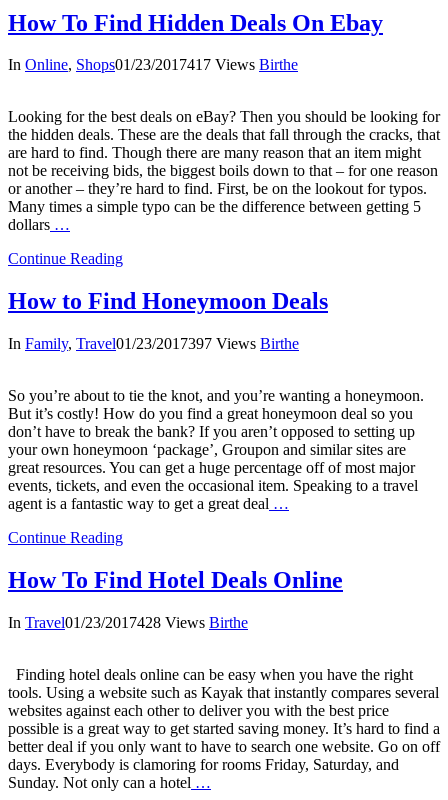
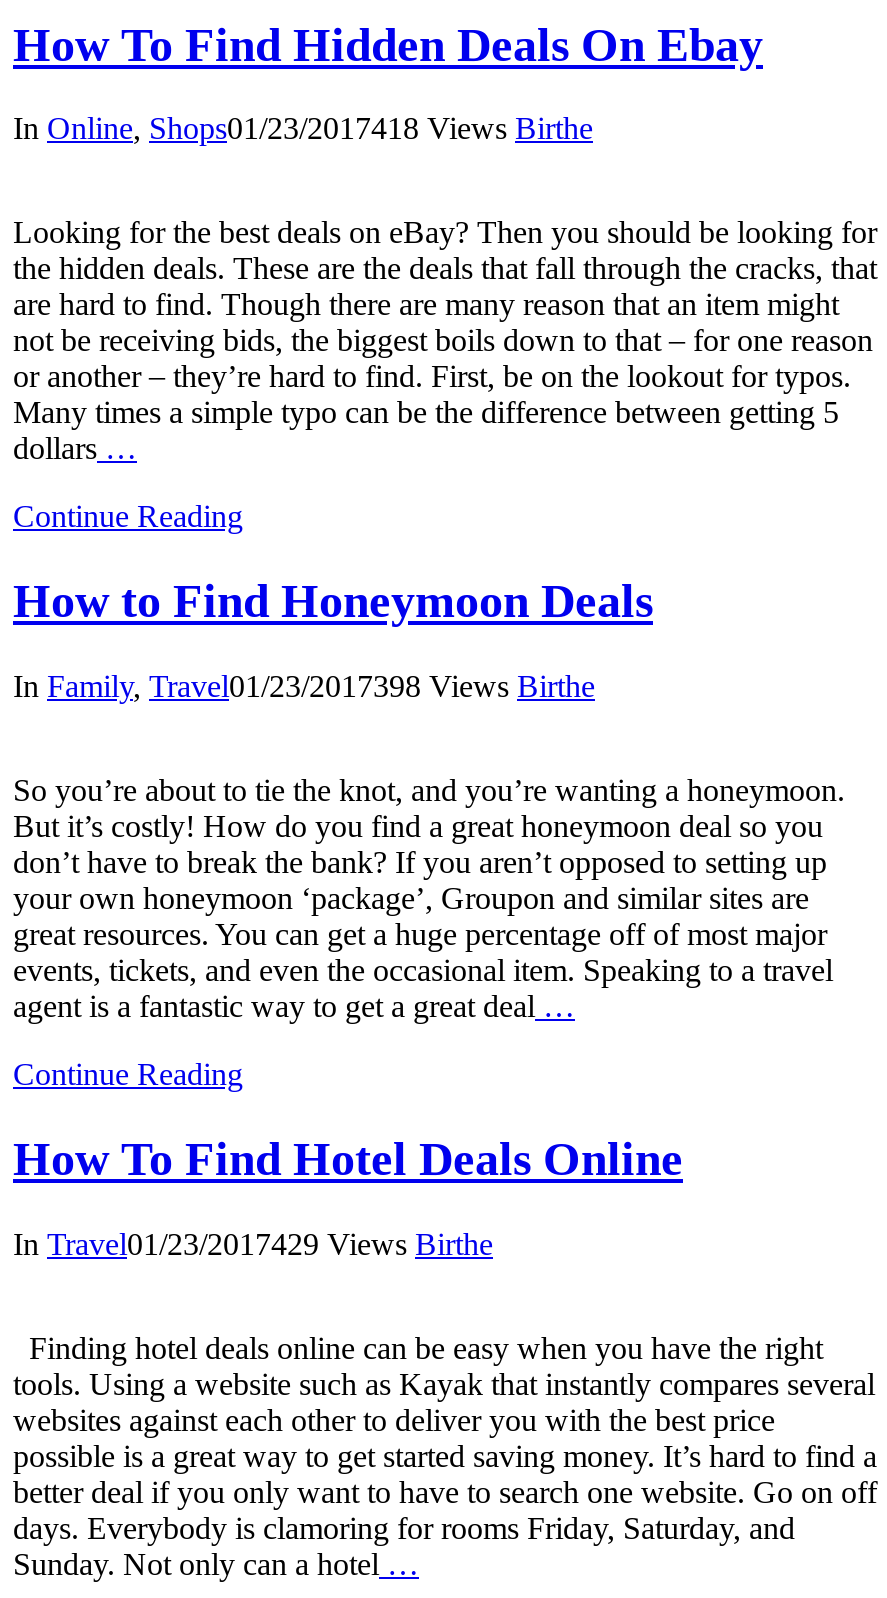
[8,56,298,73] In Online, Shops01/23/2017417 Views Birthe -> [13,112,593,146] In Online, Shops01/23/2017418 Views Birthe
[8,335,299,352] In Family, Travel01/23/2017397 Views Birthe -> [13,670,595,704] In Family, Travel01/23/2017398 Views Birthe
[8,614,248,631] In Travel01/23/2017428 Views Birthe -> [13,1227,493,1261] In Travel01/23/2017429 Views Birthe

